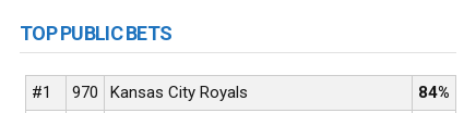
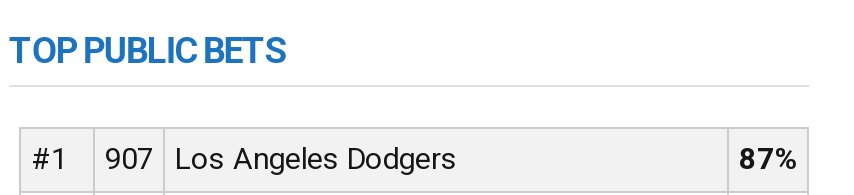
[72,83,450,102] 970 | Kansas City Royals | 84% -> [105,141,797,177] 907 | Los Angeles Dodgers | 87%

